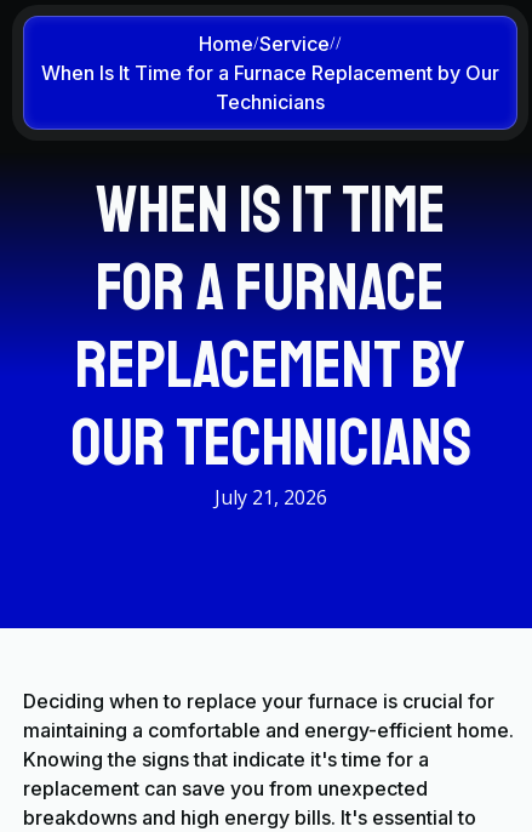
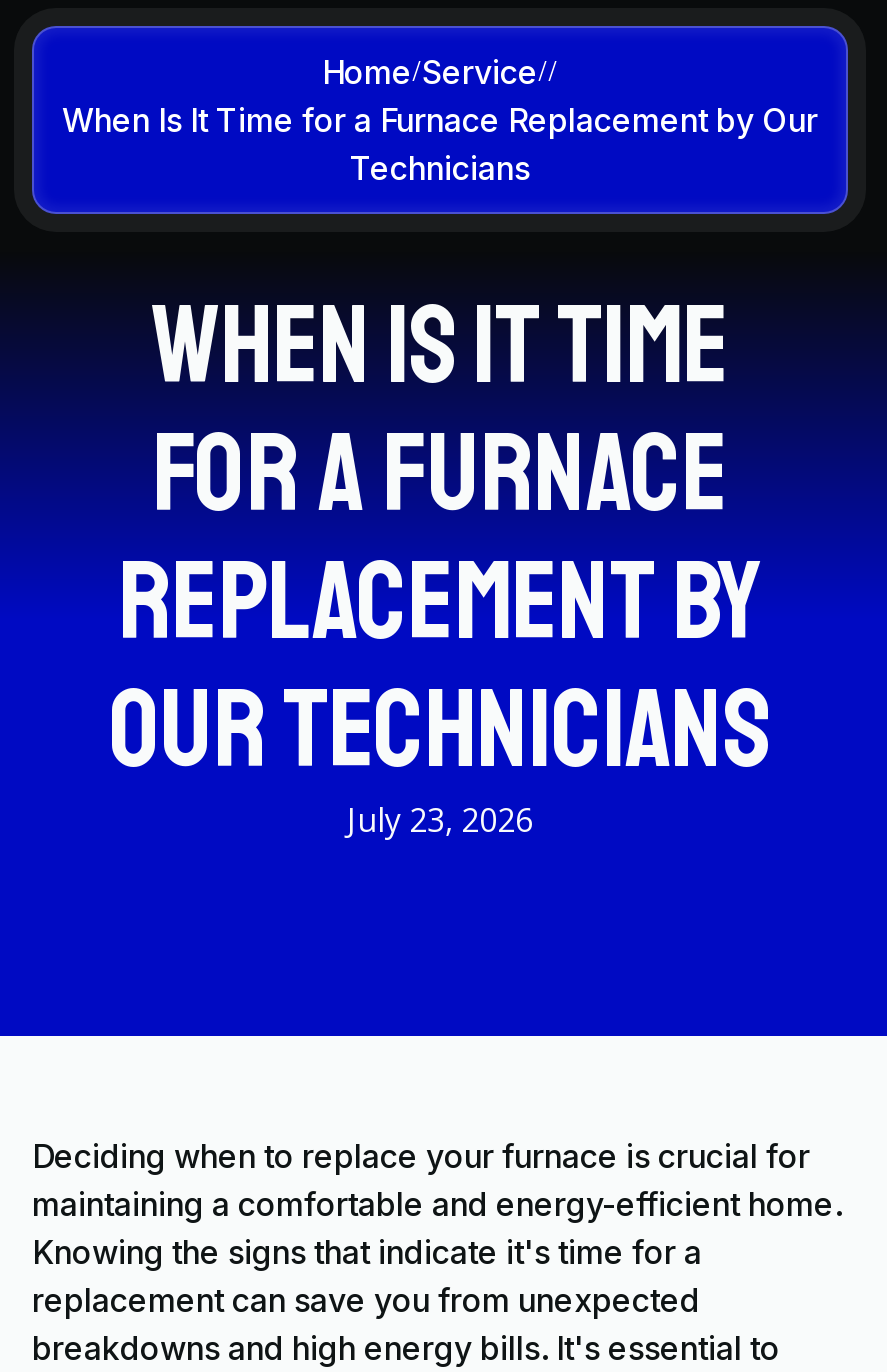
[214,484,327,510] July 21, 2026 -> [347,797,533,841] July 23, 2026

